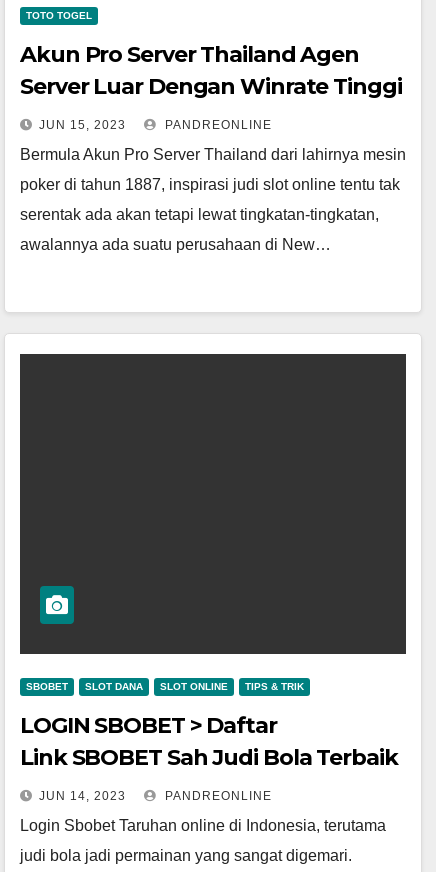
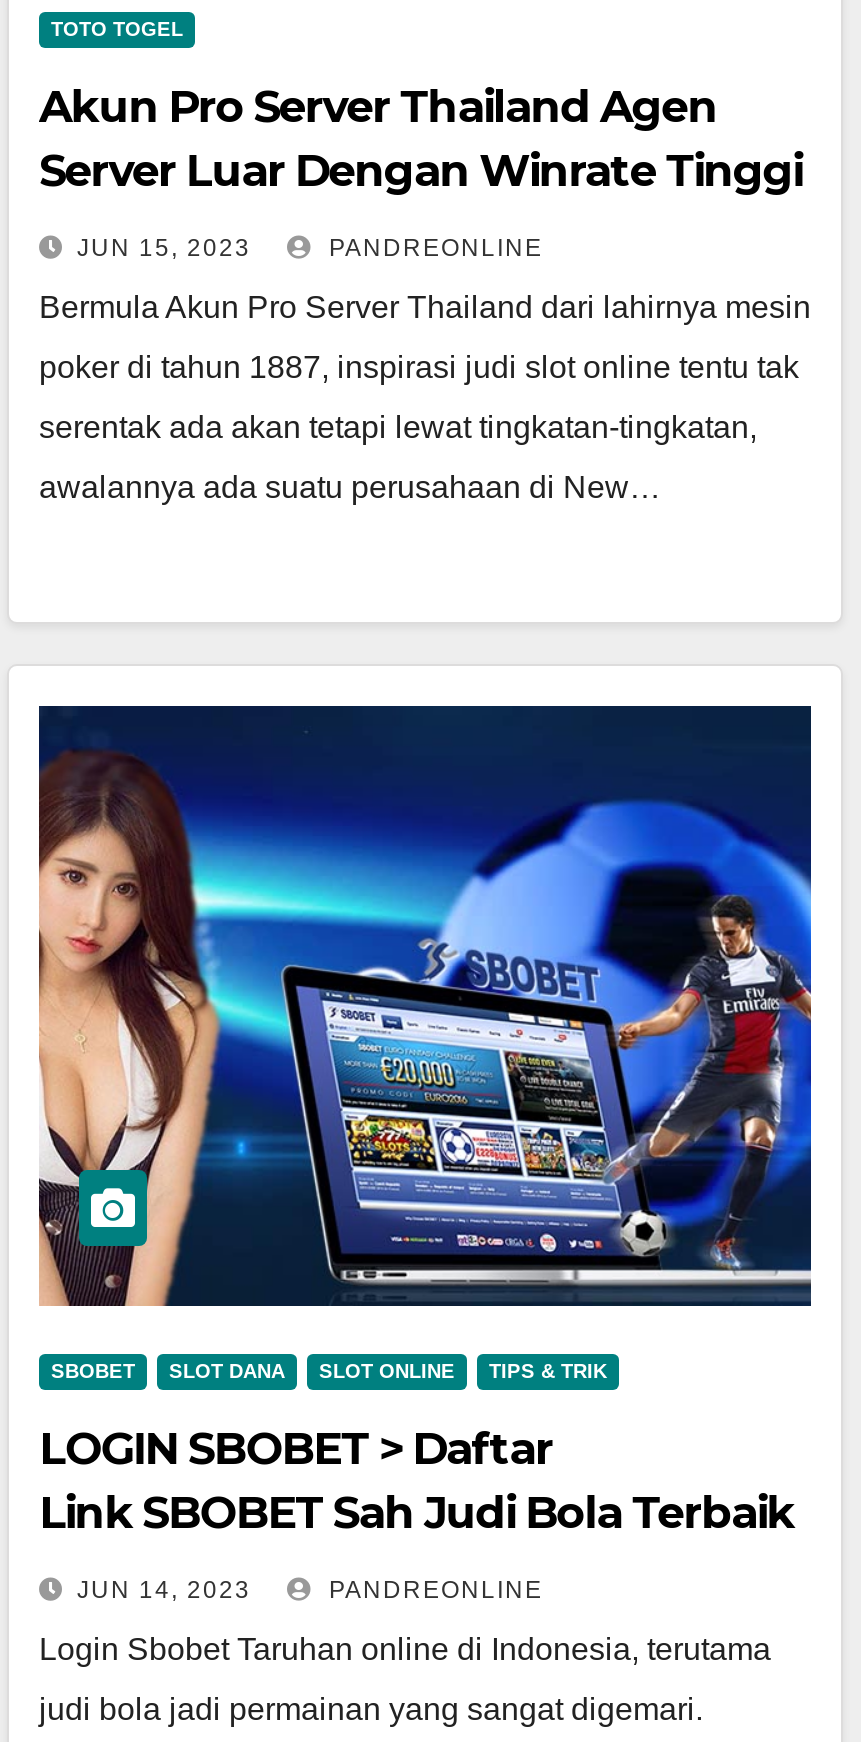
none -> [37,708,813,1308] [image]

